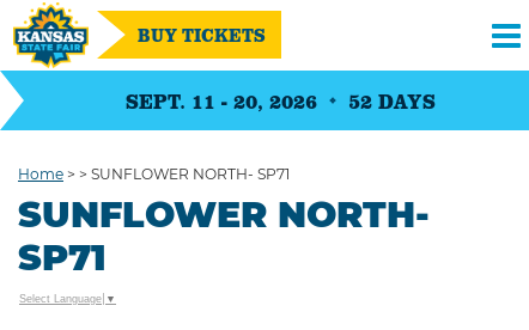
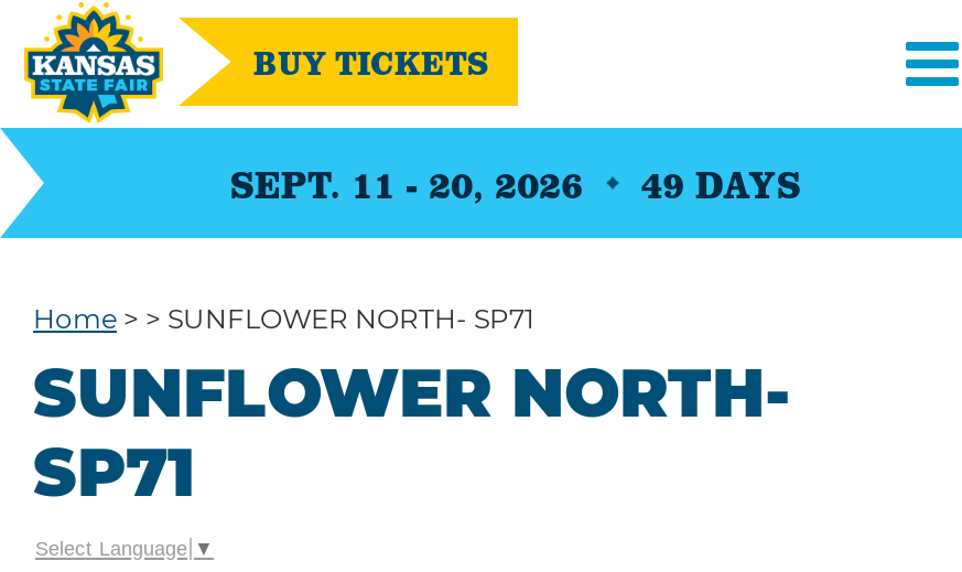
[125,86,435,115] SEPT. 11 - 20, 2026 52 DAYS -> [230,157,801,209] SEPT. 11 - 20, 2026 49 DAYS

